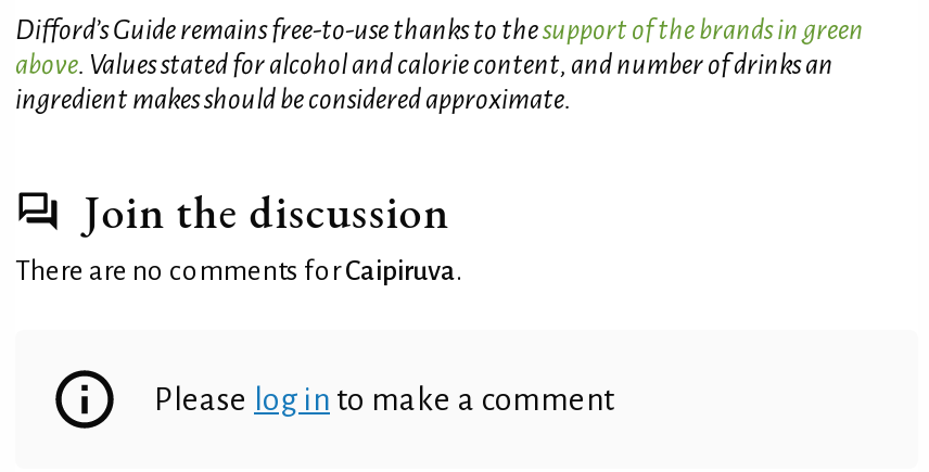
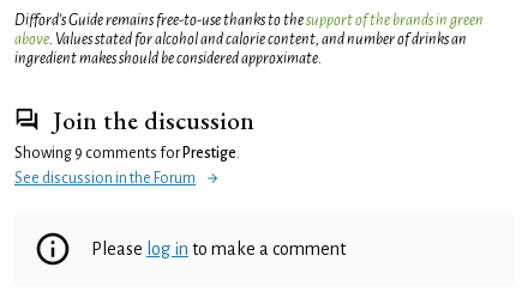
[15,257,462,287] There are no comments forCaipiruva. -> [14,144,240,186] Showing 9 comments for Prestige. | See discussion in the Forum

